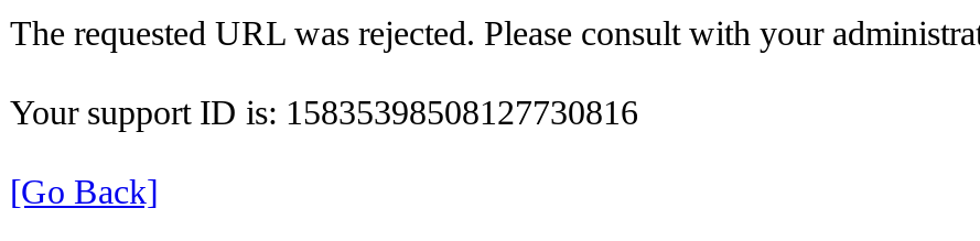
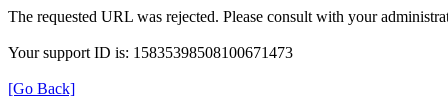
[10,94,638,131] Your support ID is: 15835398508127730816 -> [8,44,293,61] Your support ID is: 15835398508100671473

